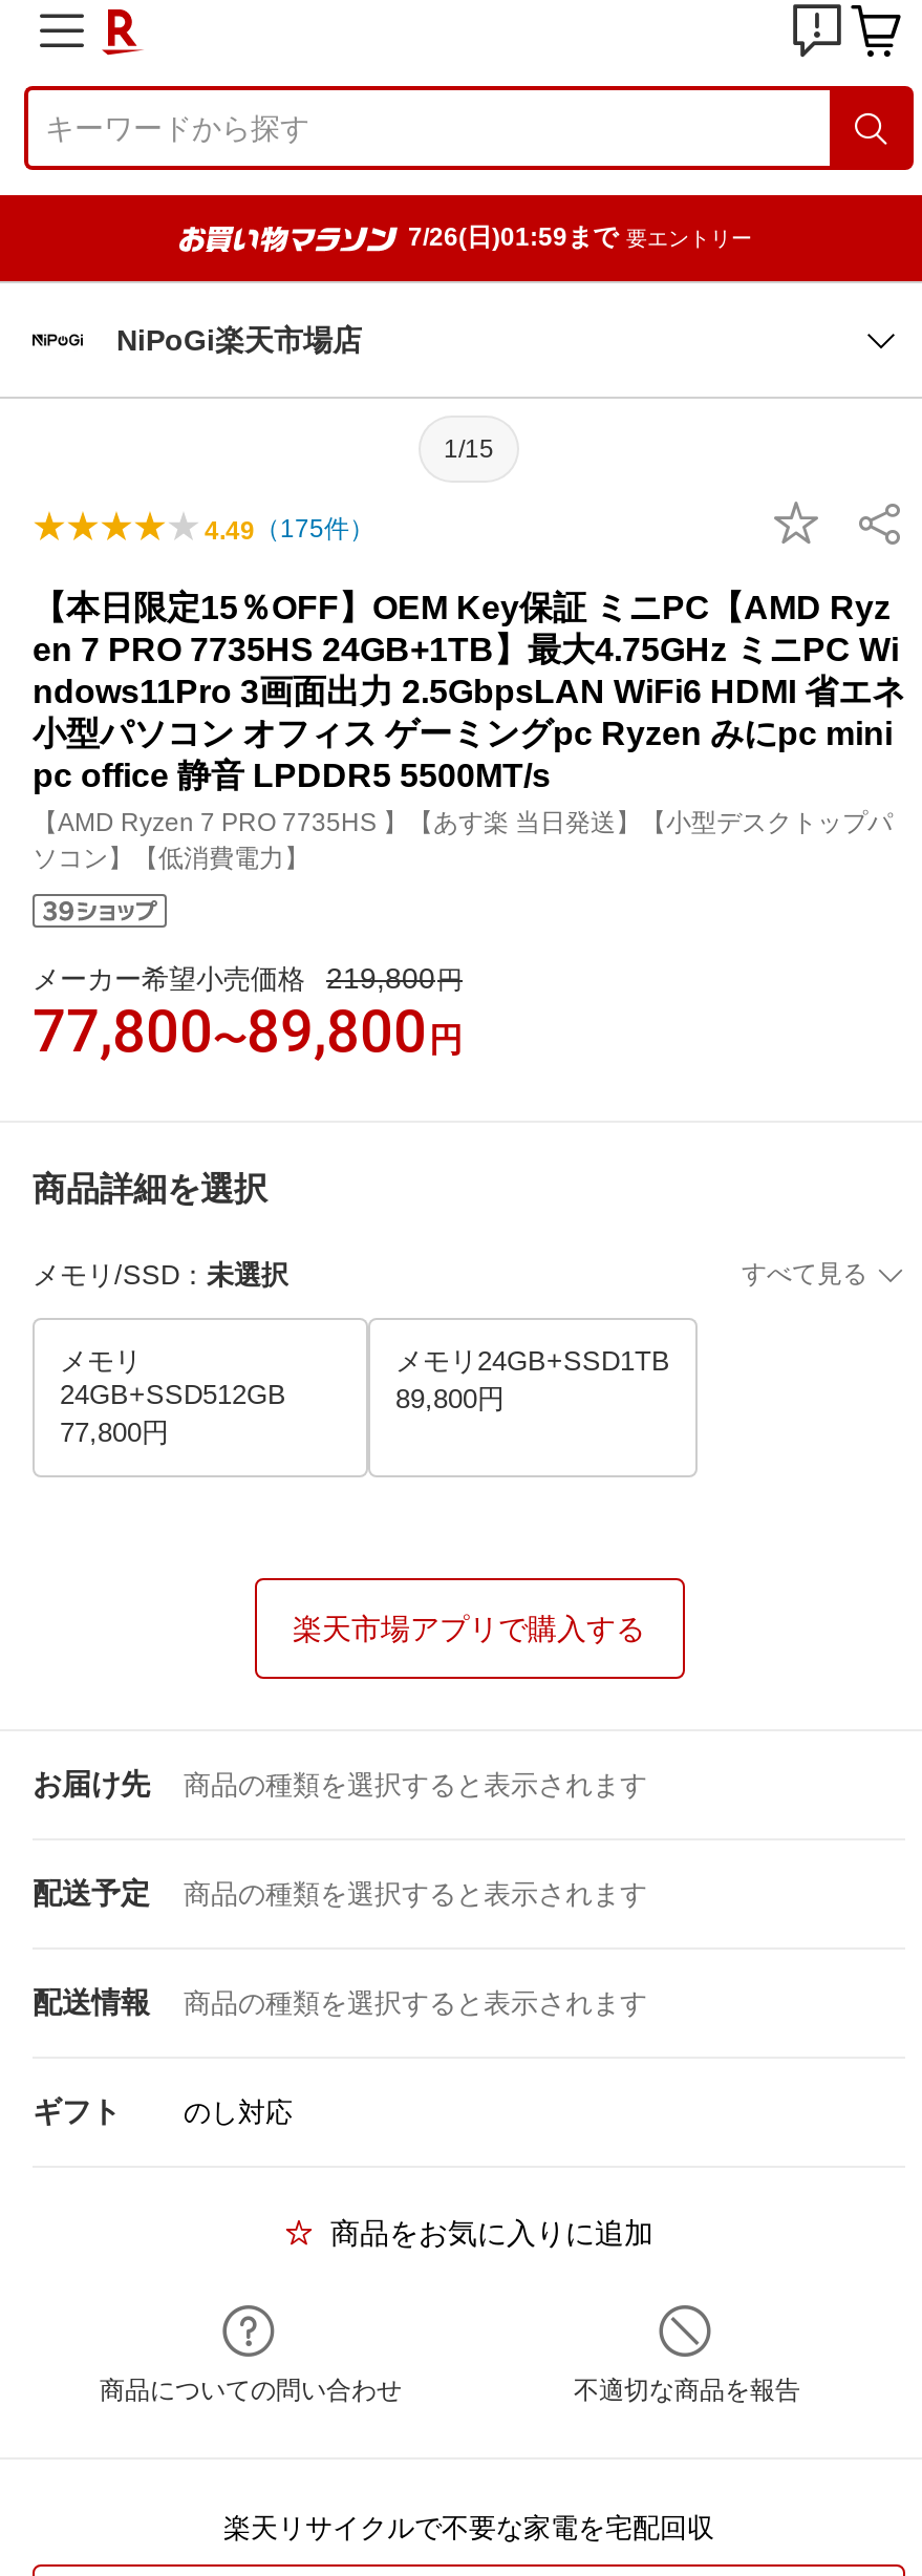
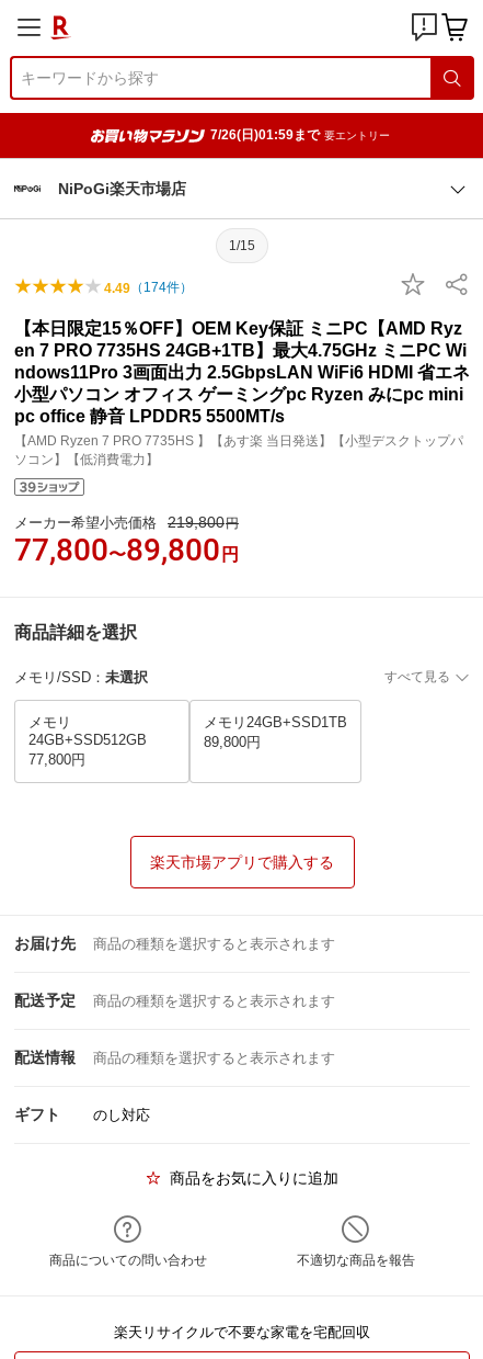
[205,514,374,546] 4.49（175件） -> [104,280,193,296] 4.49（174件）

